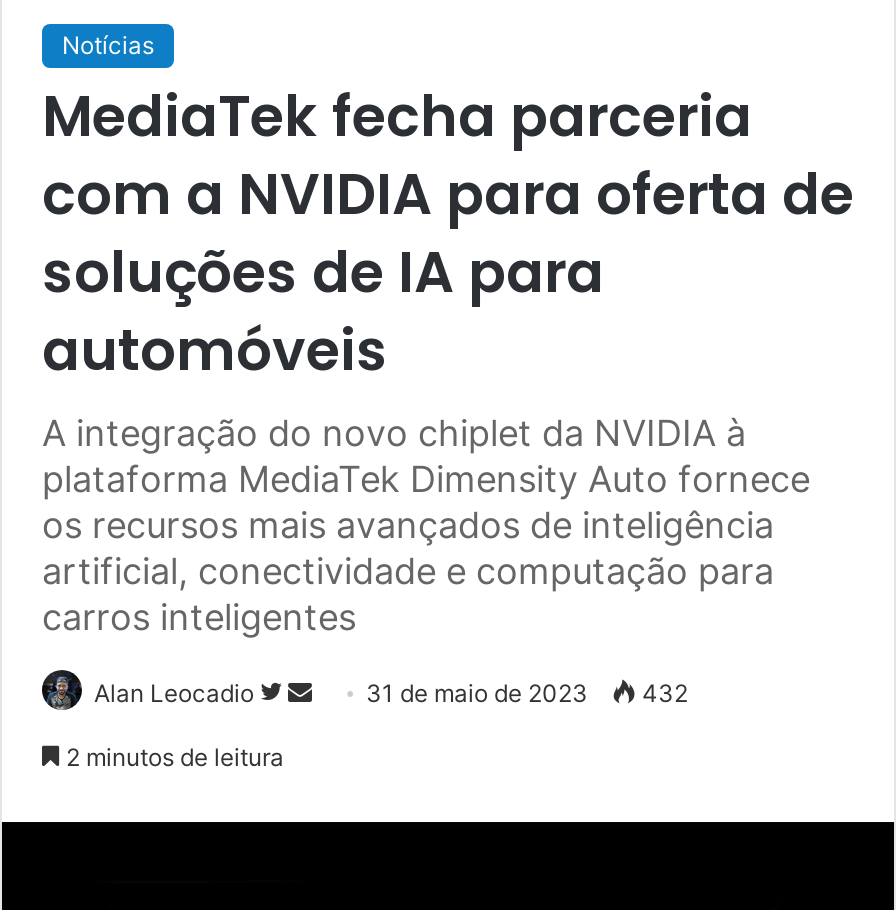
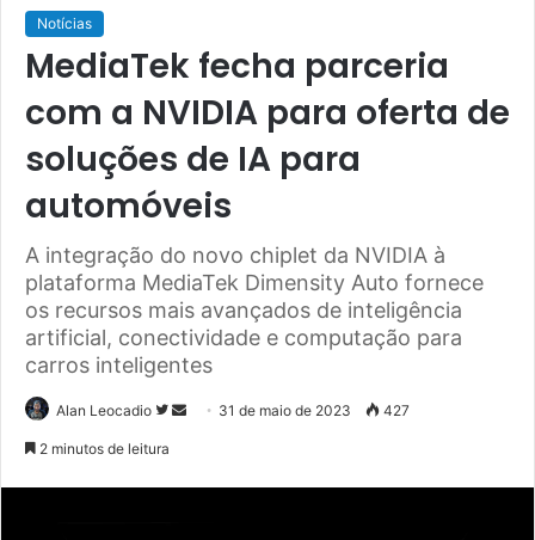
[636,678,688,708] 432 -> [380,401,410,419] 427

